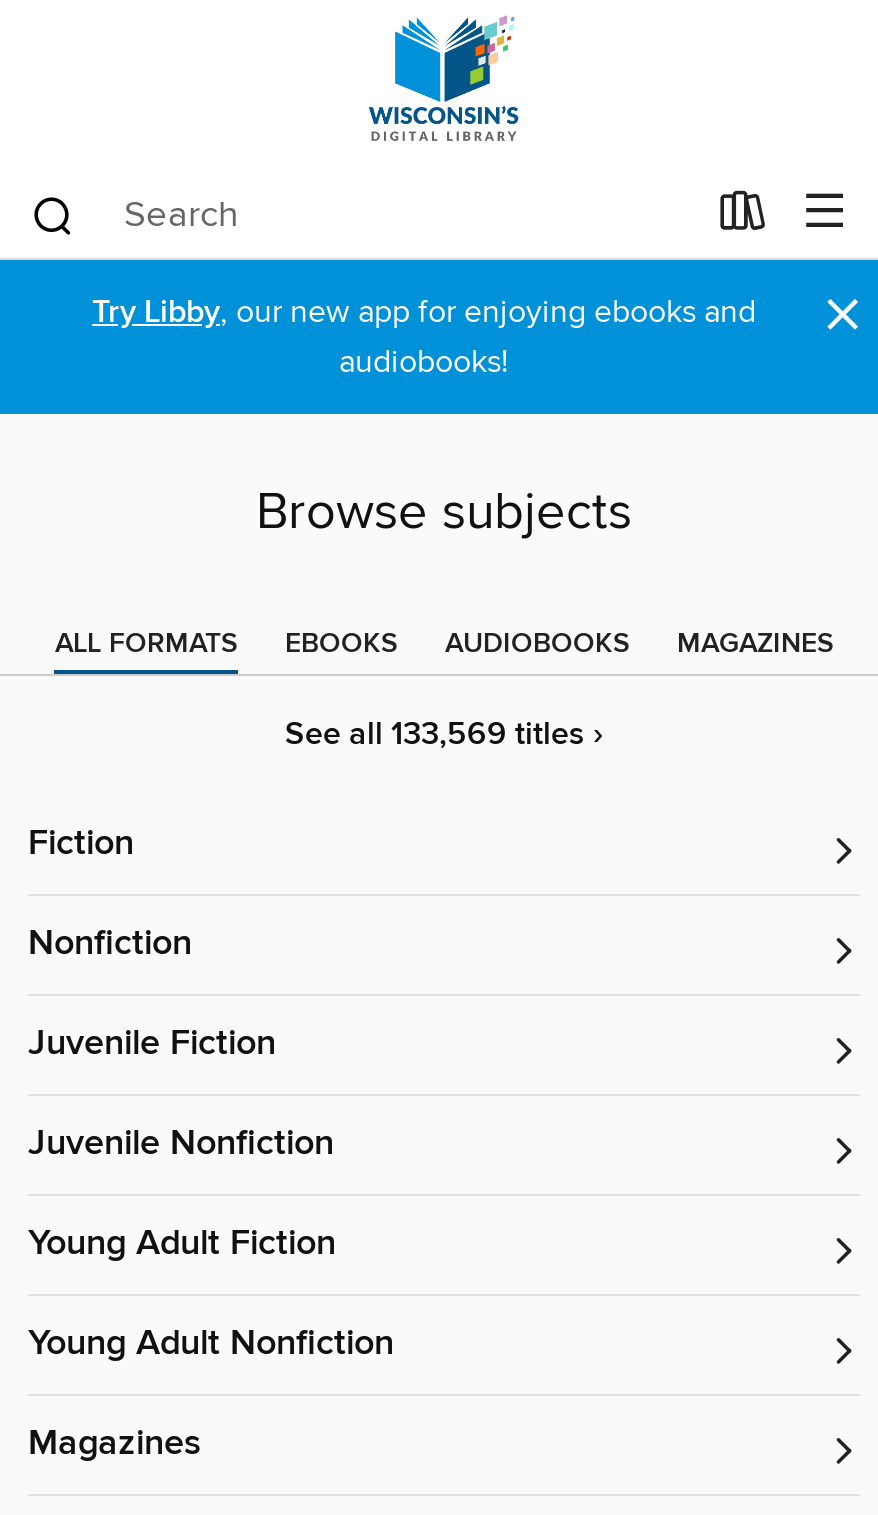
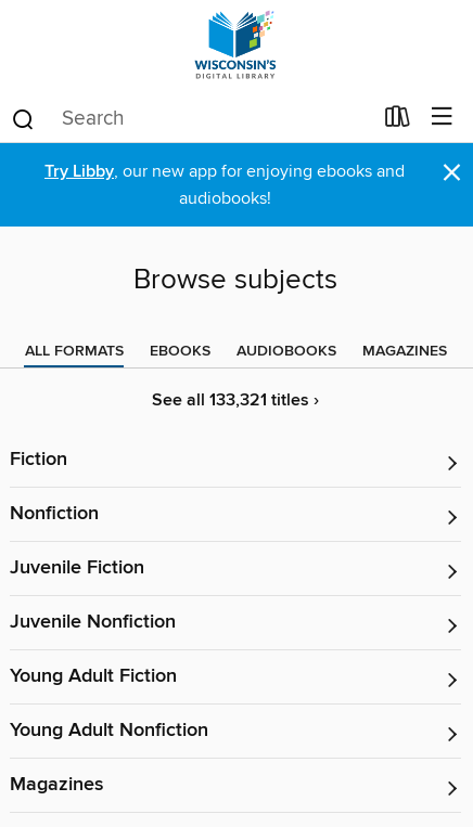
[285,714,603,756] See all 133,569 titles › -> [152,389,319,412] See all 133,321 titles ›

